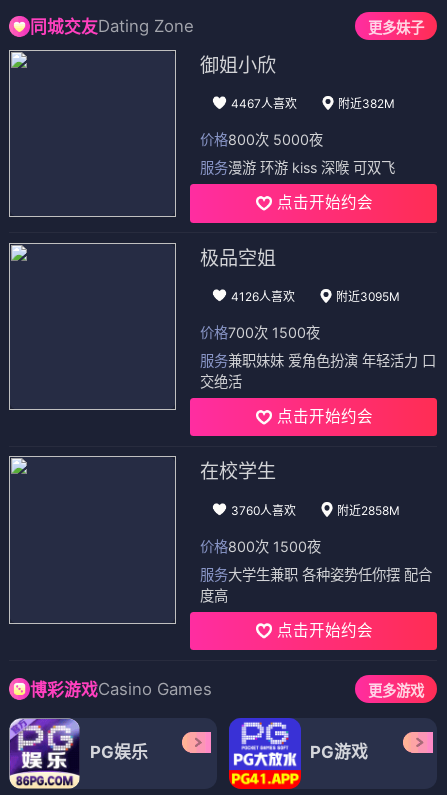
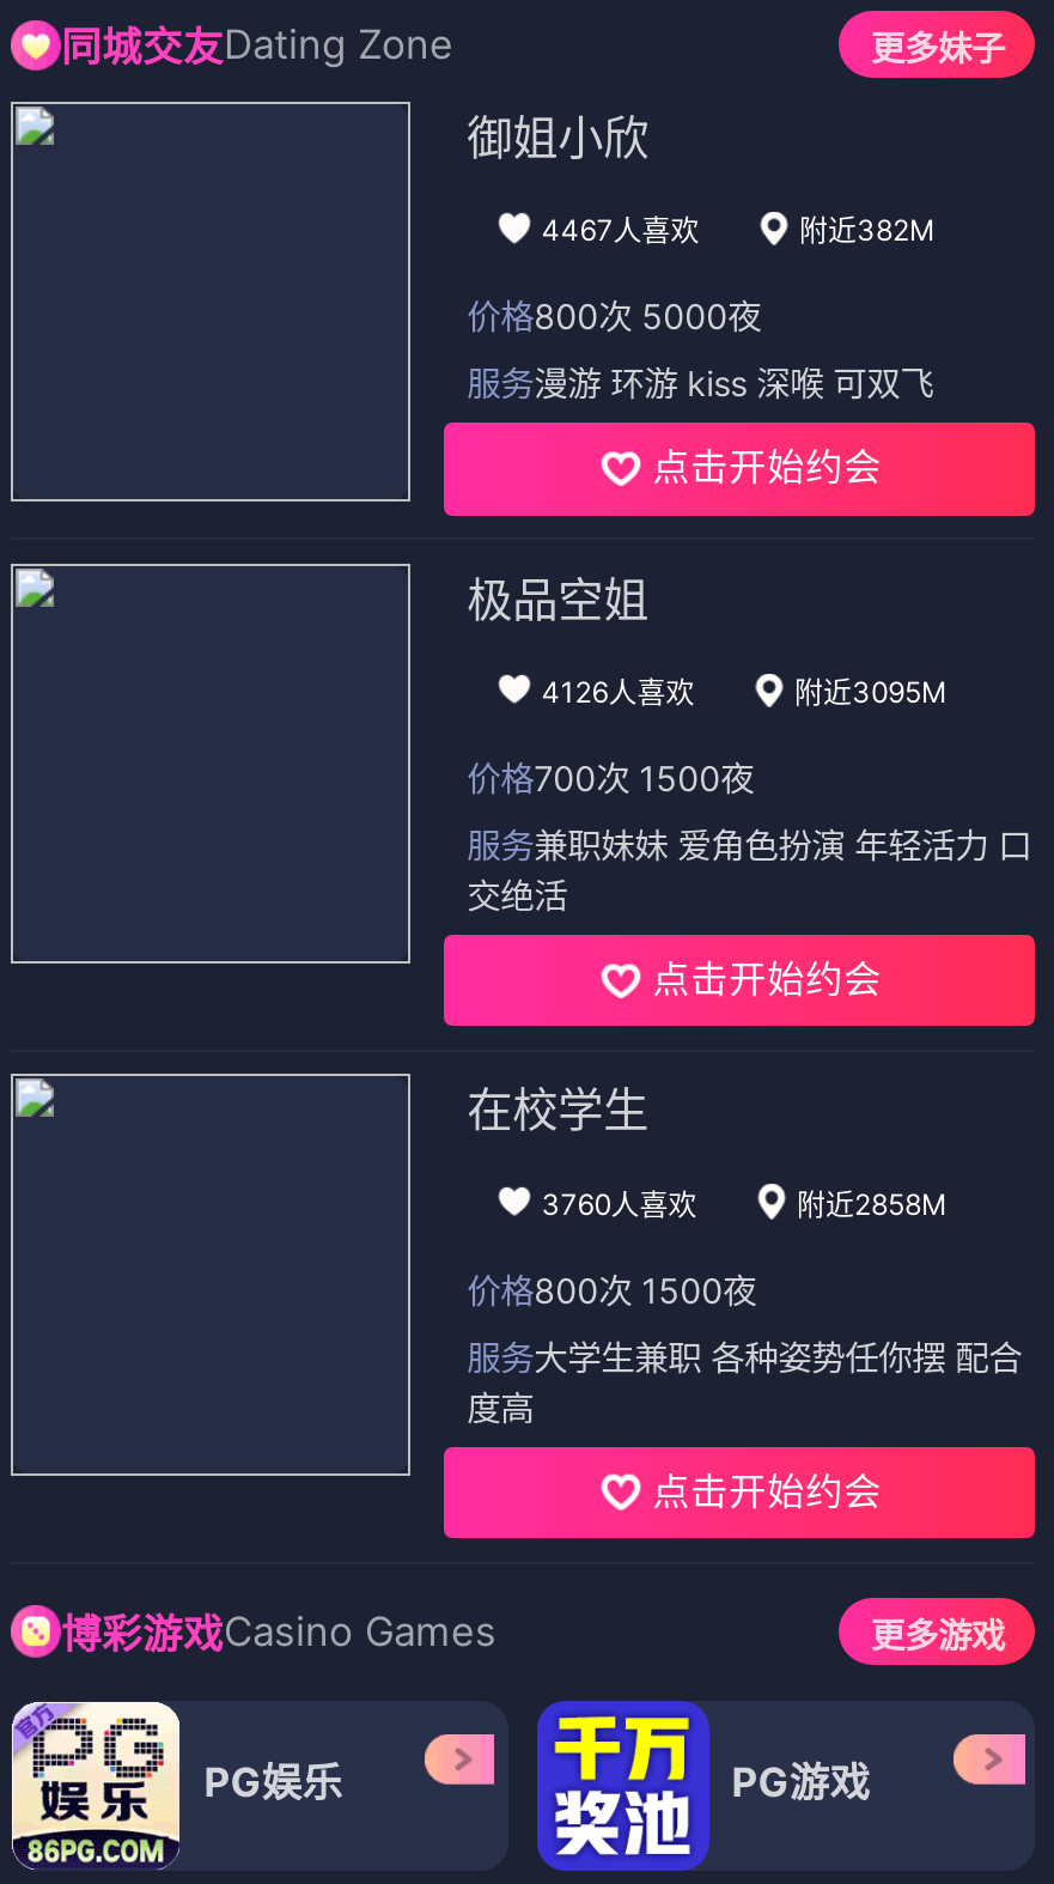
[9,718,80,790] [image] -> [11,1701,183,1871] [image]
[228,721,302,790] [image] -> [535,1710,712,1873] [image]

